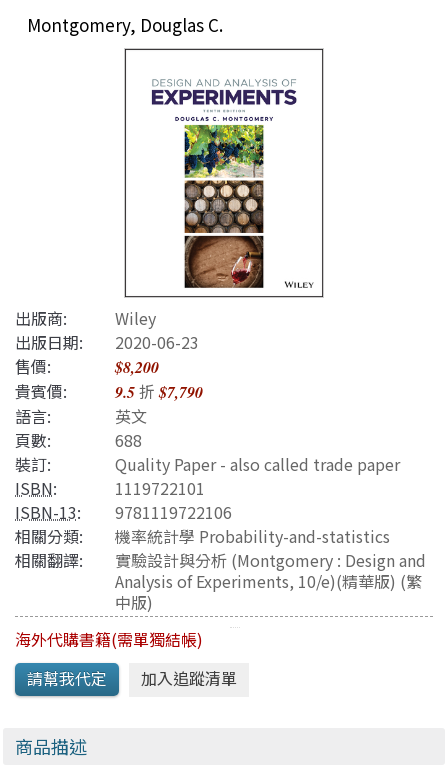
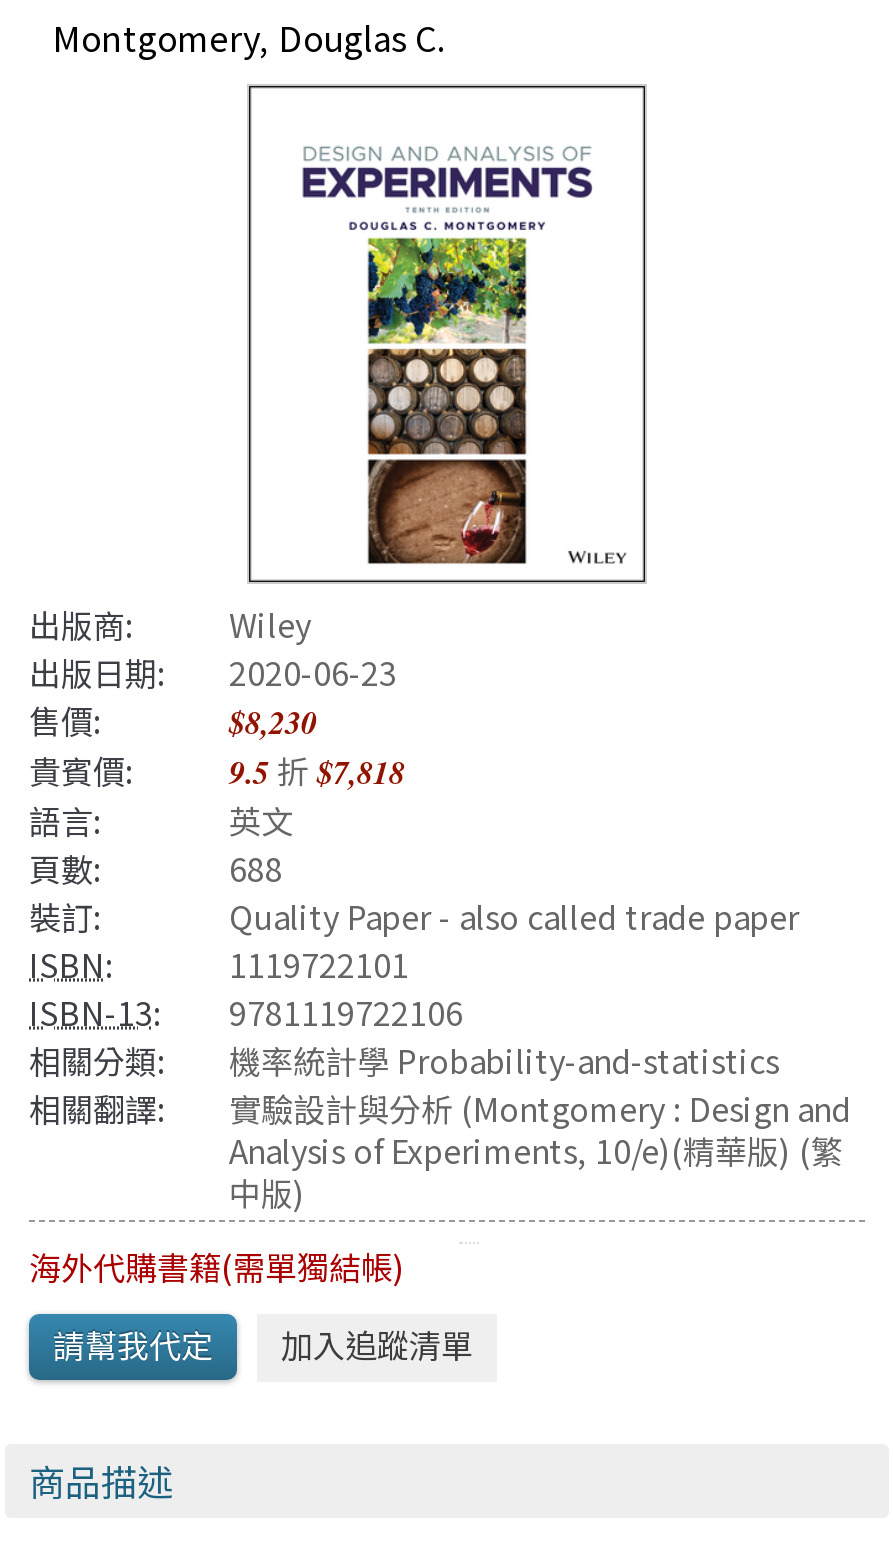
[115,355,159,377] $8,200 -> [229,699,317,743] $8,230
[15,378,203,402] 貴賓價: 9.5折$7,790 -> [29,745,405,793] 貴賓價: 9.5折$7,818

